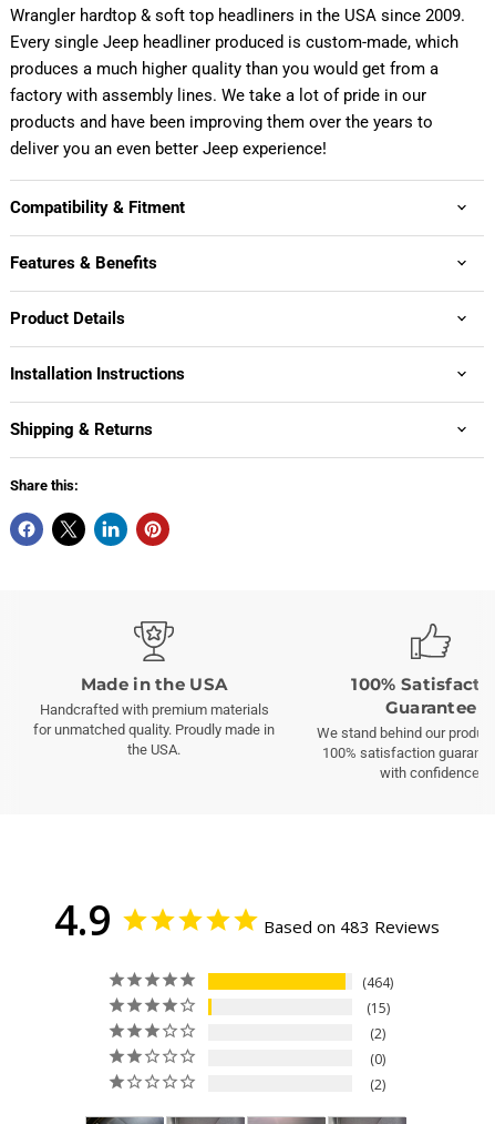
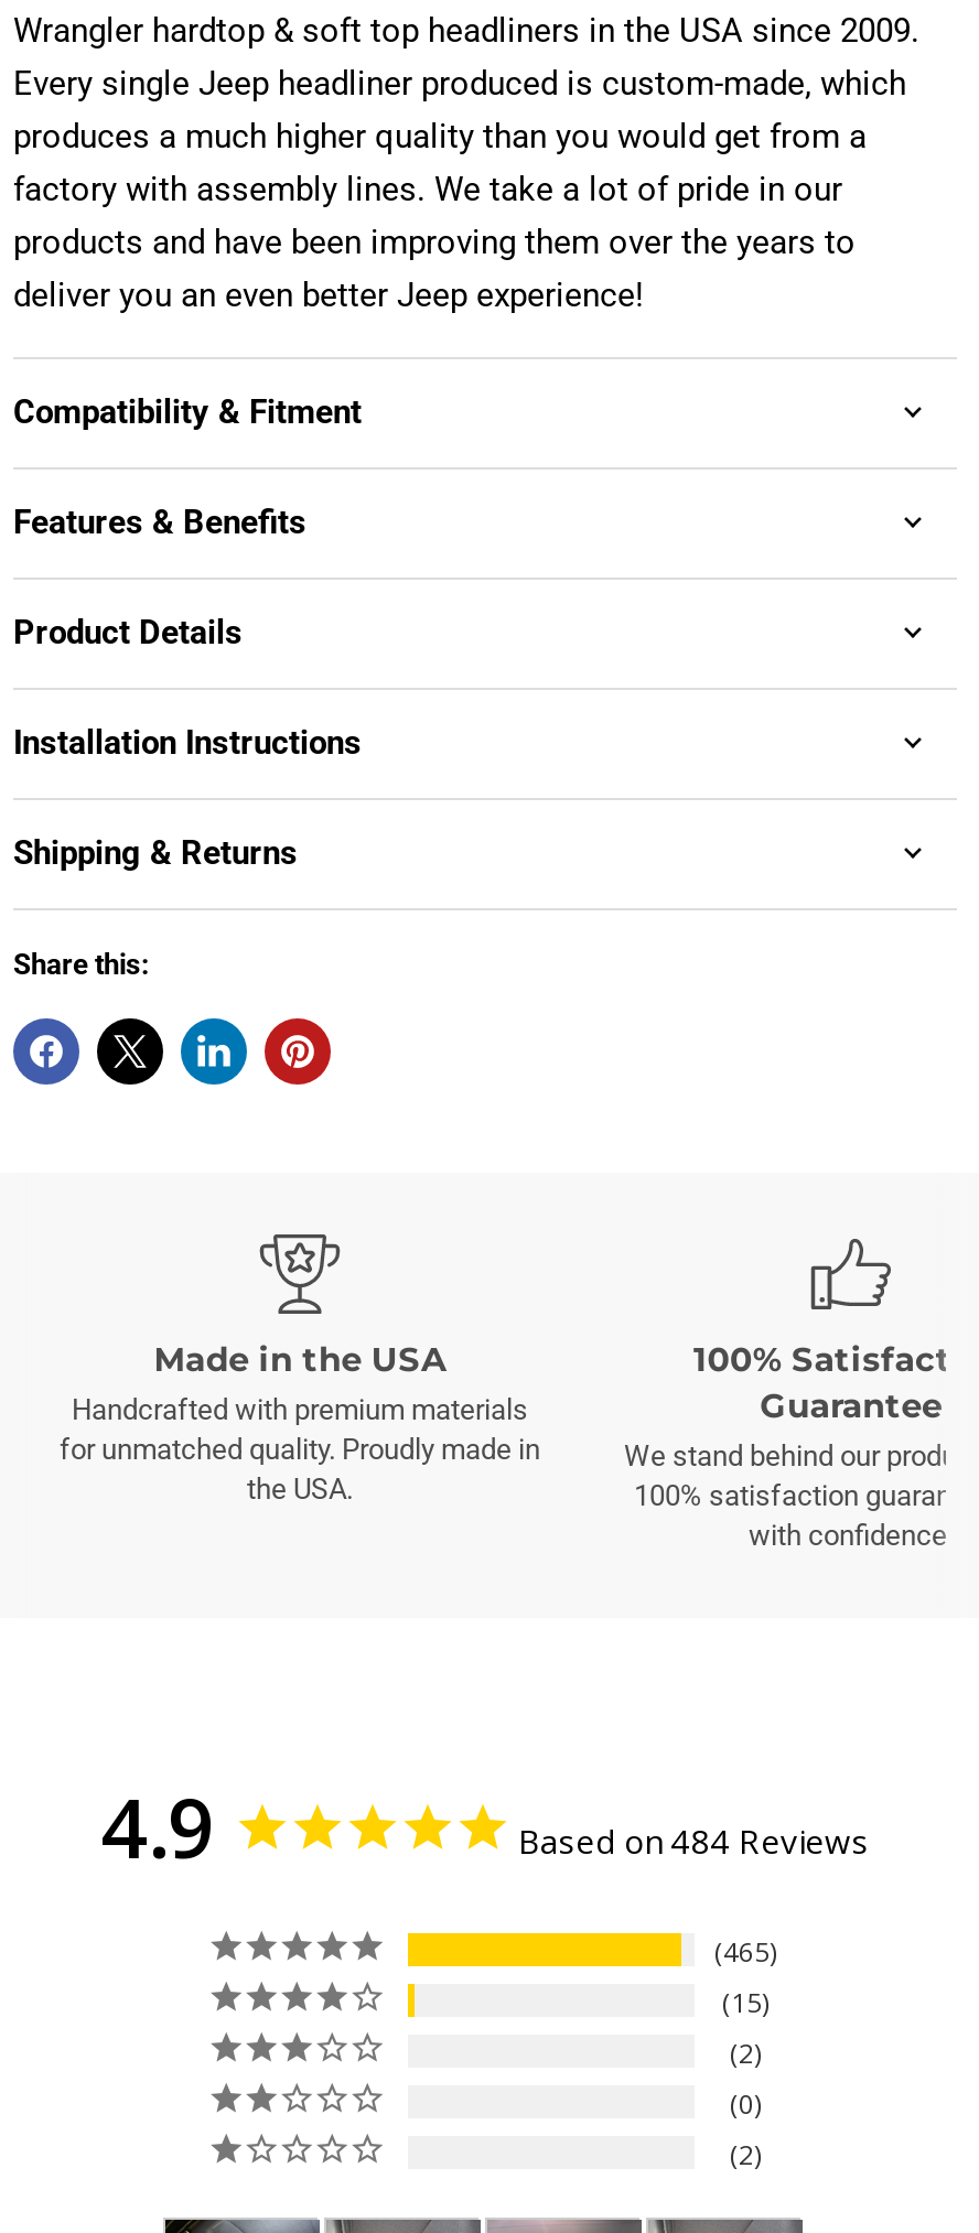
[264,915,440,937] Based on 483 Reviews -> [518,1818,869,1862] Based on 484 Reviews
[367,973,390,992] 464 -> [723,1932,770,1970] 465

